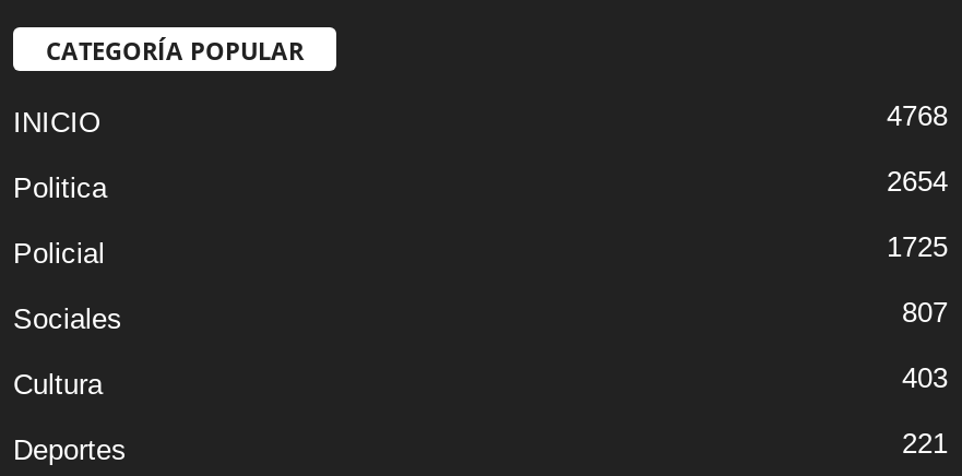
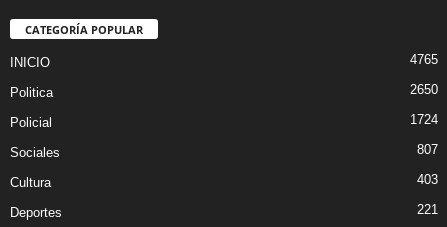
[887,99,948,132] 4768 -> [410,52,438,67] 4765
[887,165,948,197] 2654 -> [410,82,438,97] 2650
[887,230,948,263] 1725 -> [410,112,438,127] 1724

